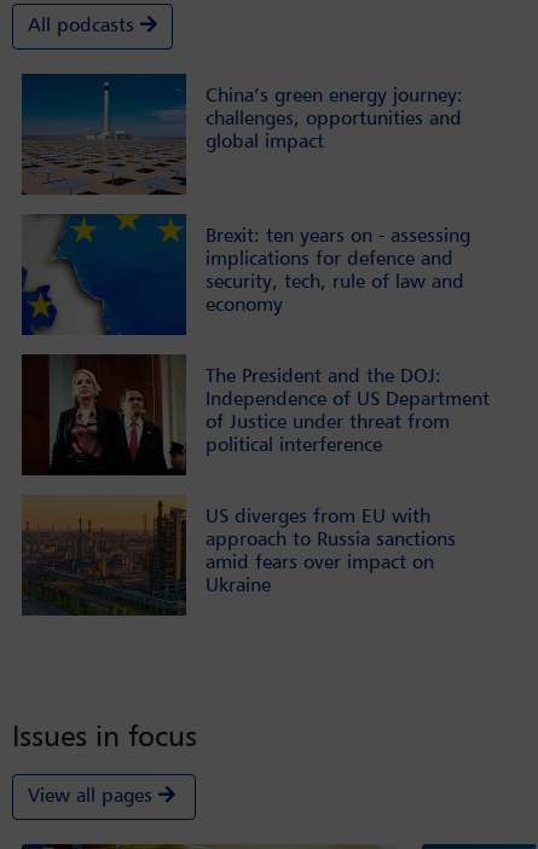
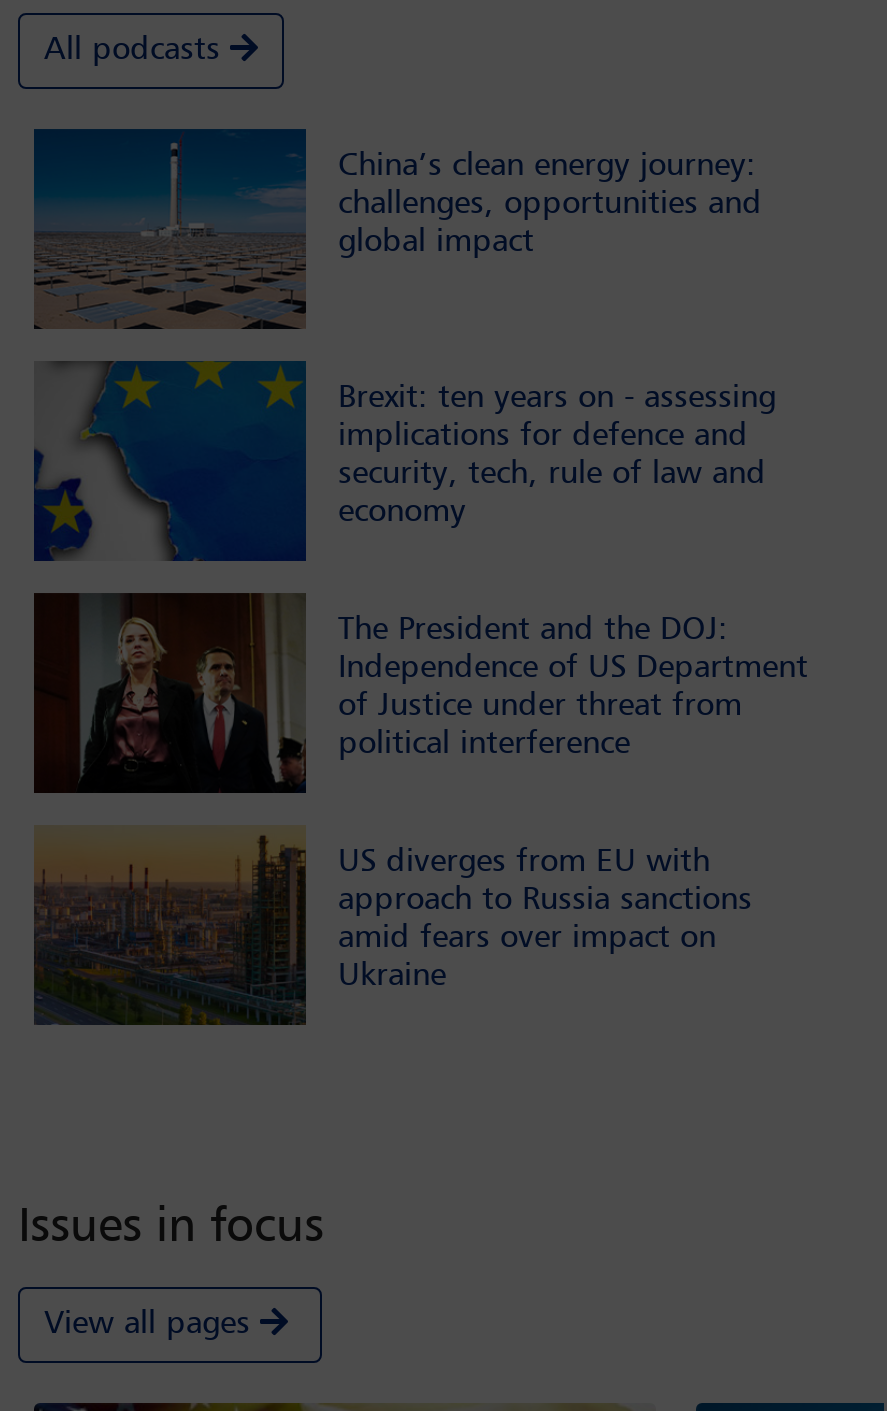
[206,87,463,106] China’s green energy journey: -> [338,151,756,183] China’s clean energy journey:

